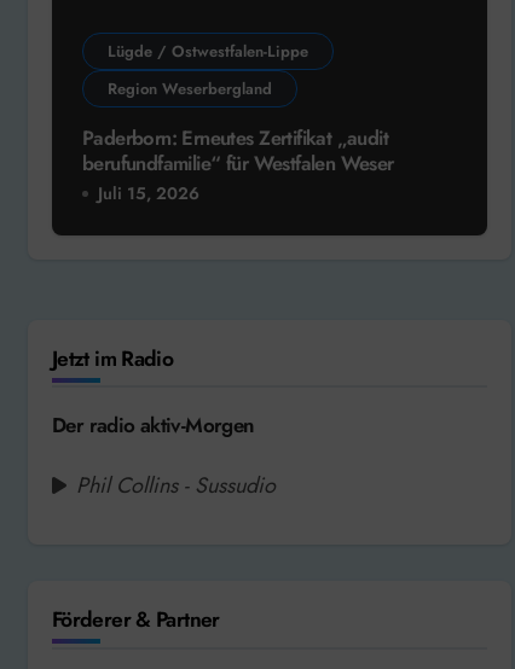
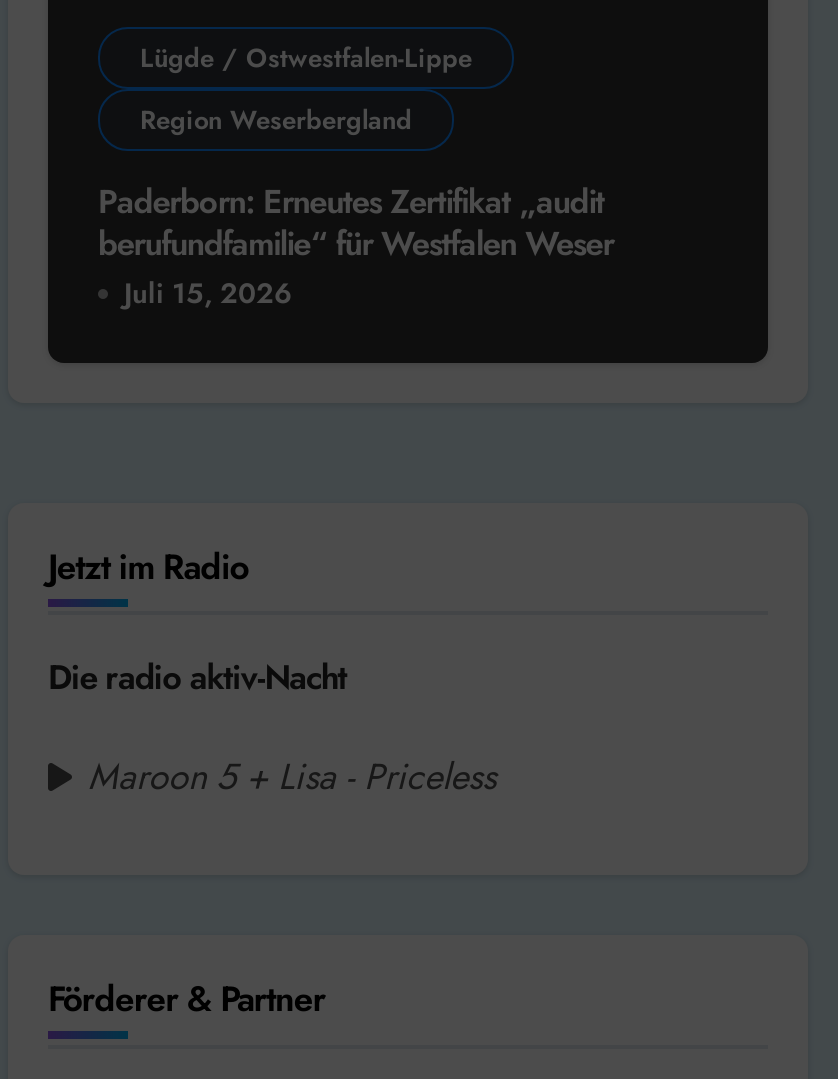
[52,411,254,440] Der radio aktiv-Morgen -> [48,654,346,702] Die radio aktiv-Nacht
[76,470,276,502] Phil Collins - Sussudio -> [88,752,496,804] Maroon 5 + Lisa - Priceless

